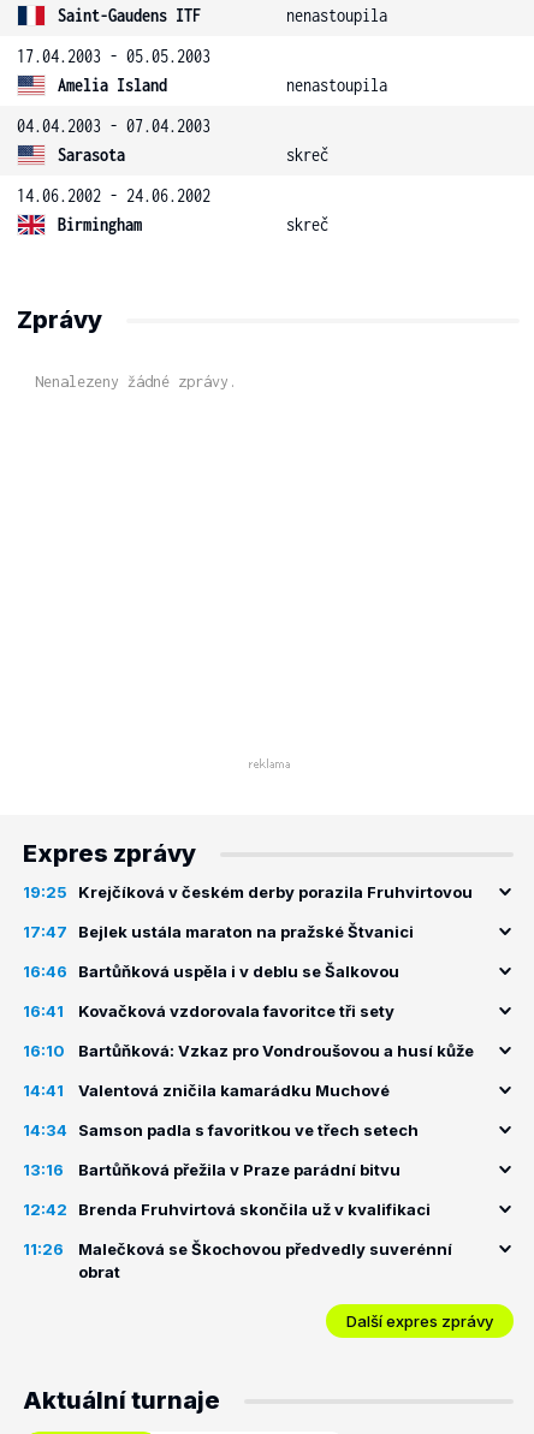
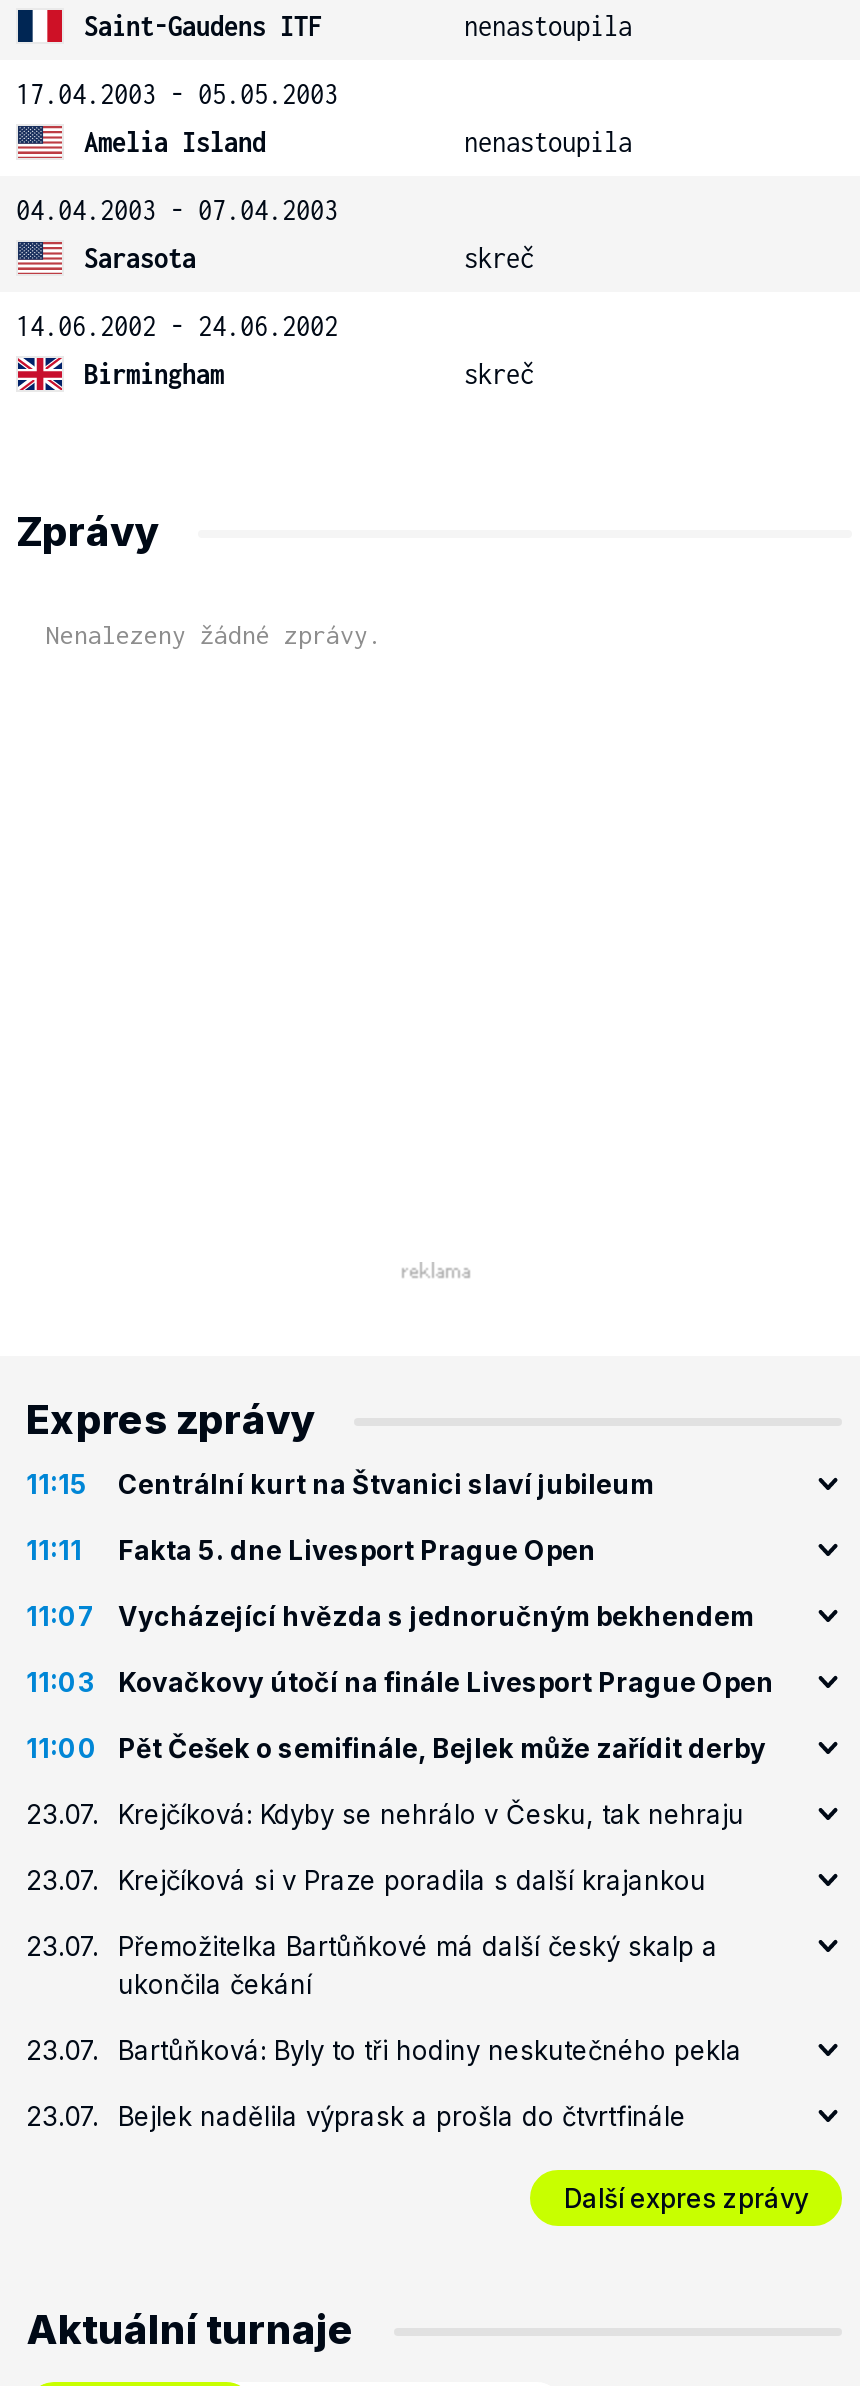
[23,882,473,902] 19:25 Krejčíková v českém derby porazila Fruhvirtovou -> [26,1468,654,1500] 11:15 | Centrální kurt na Štvanici slaví jubileum
[23,922,414,941] 17:47 Bejlek ustála maraton na pražské Štvanici -> [26,1534,596,1566] 11:11 | Fakta 5. dne Livesport Prague Open
[23,962,399,981] 16:46 Bartůňková uspěla i v deblu se Šalkovou -> [26,1600,754,1632] 11:07 | Vycházející hvězda s jednoručným bekhendem
[23,1001,394,1021] 16:41 | Kovačková vzdorovala favoritce tři sety -> [26,1666,774,1698] 11:03 | Kovačkovy útočí na finále Livesport Prague Open
[23,1041,474,1060] 16:10 | Bartůňková: Vzkaz pro Vondroušovou a husí kůže -> [26,1732,766,1764] 11:00 | Pět Češek o semifinále, Bejlek může zařídit derby
[23,1081,390,1100] 14:41 | Valentová zničila kamarádku Muchové -> [26,1798,744,1830] 23.07. | Krejčíková: Kdyby se nehrálo v Česku, tak nehraju
[23,1120,419,1140] 14:34 Samson padla s favoritkou ve třech setech -> [26,1864,706,1896] 23.07. | Krejčíková si v Praze poradila s další krajankou
[23,1160,400,1179] 13:16 | Bartůňková přežila v Praze parádní bitvu -> [26,1930,718,2000] 23.07. | Přemožitelka Bartůňkové má další český skalp a | ukončila čekání
[23,1200,431,1219] 12:42 Brenda Fruhvirtová skončila už v kvalifikaci -> [26,2034,742,2066] 23.07. | Bartůňková: Byly to tři hodiny neskutečného pekla
[23,1239,452,1281] 11:26 | Malečková se Škochovou předvedly suverénní | obrat -> [26,2100,686,2132] 23.07. | Bejlek nadělila výprask a prošla do čtvrtfinále

